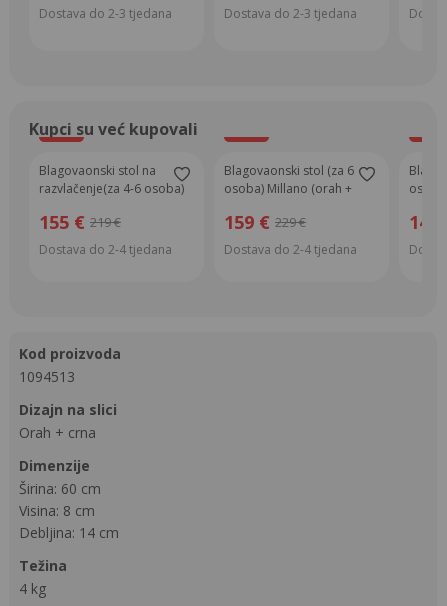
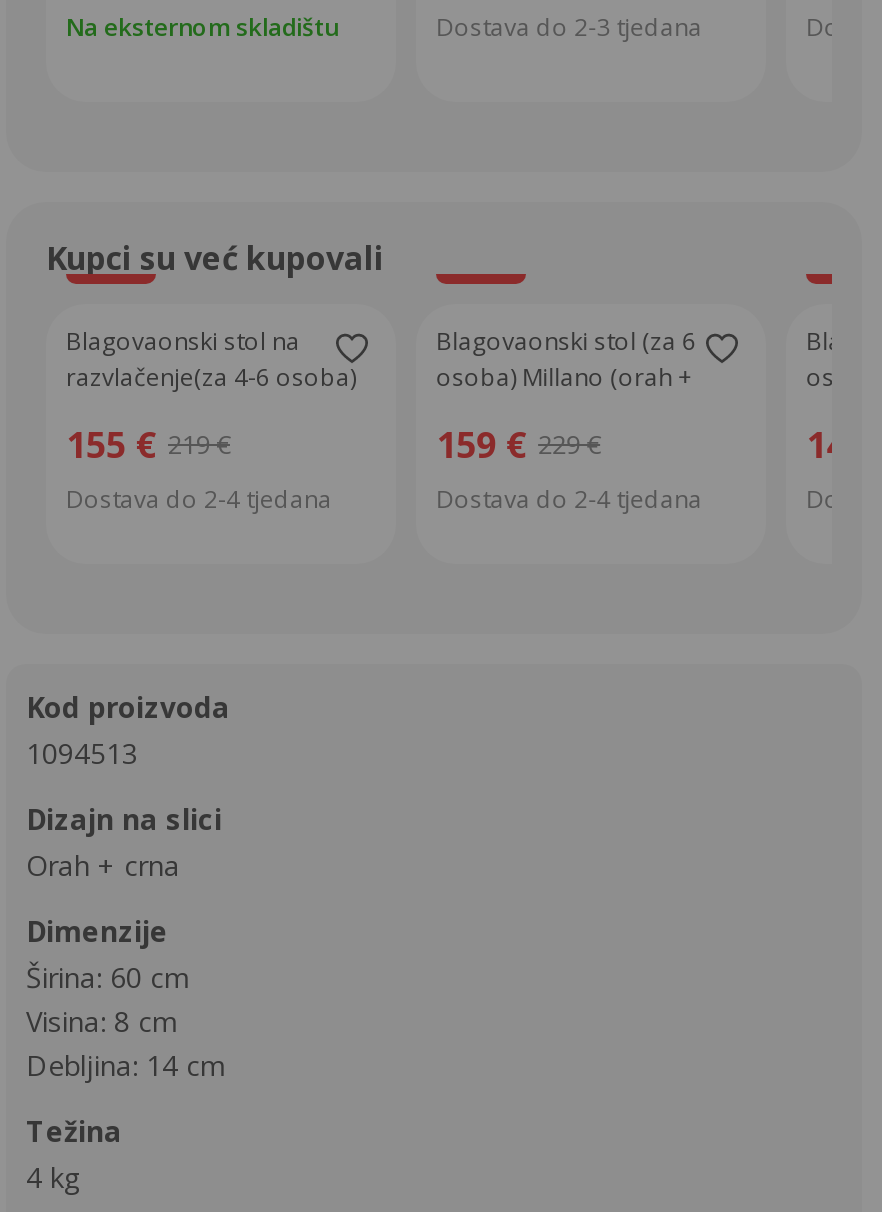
[39,5,172,22] Dostava do 2-3 tjedana -> [66,9,338,43] Na eksternom skladištu

